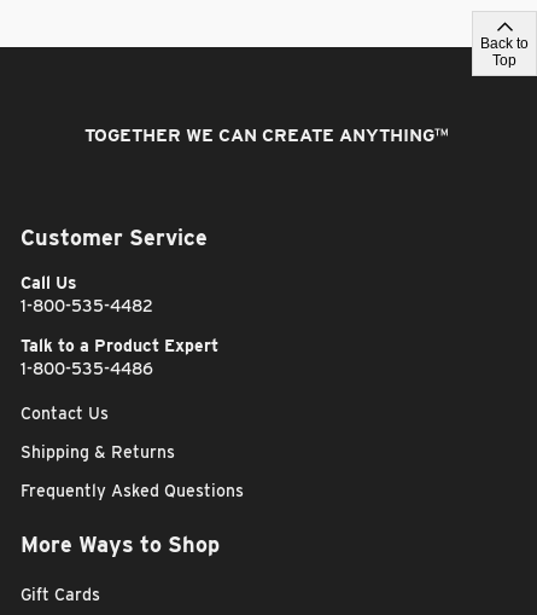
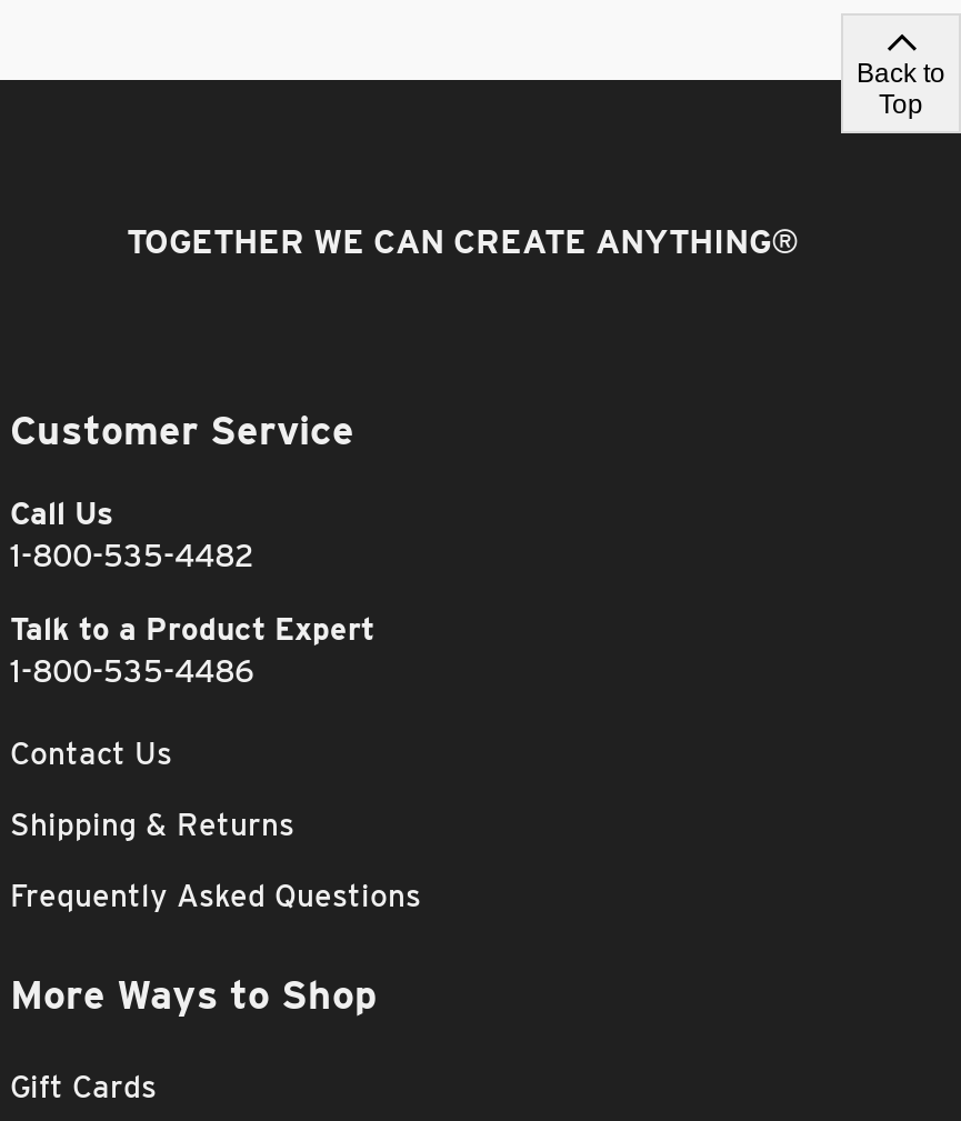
[84,125,449,147] TOGETHER WE CAN CREATE ANYTHING™ -> [127,223,800,263] TOGETHER WE CAN CREATE ANYTHING®

